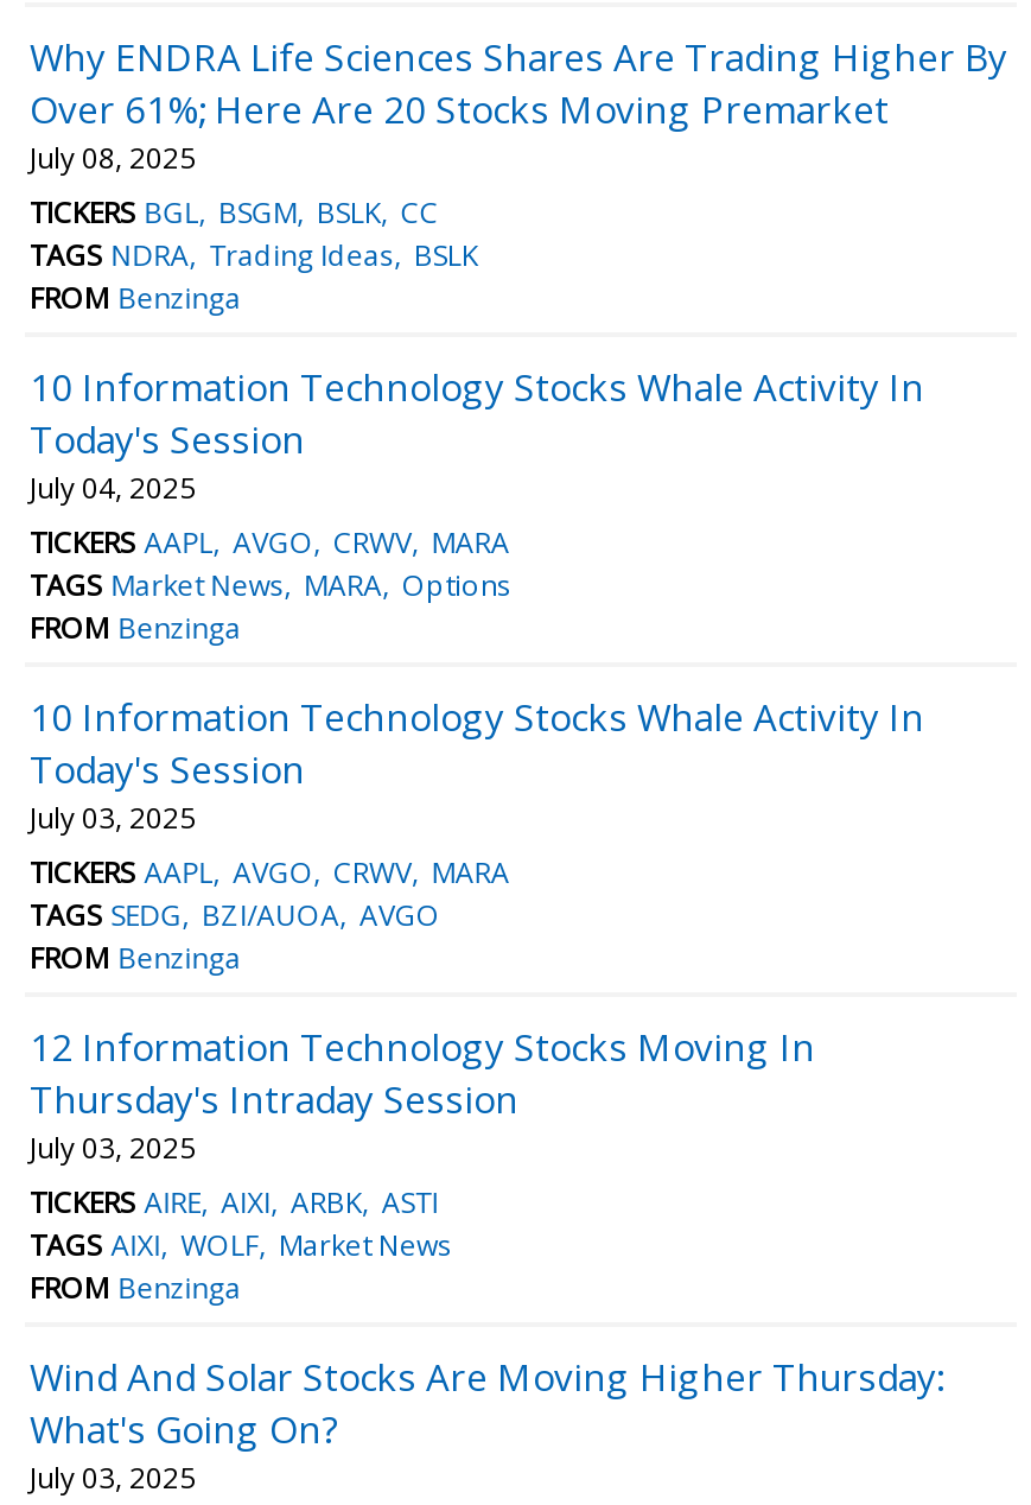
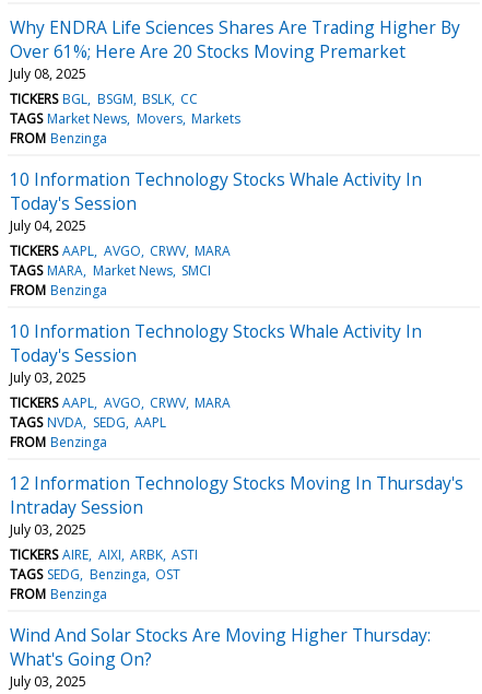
[30,235,478,275] TAGS NDRA Trading Ideas BSLK -> [10,109,240,128] TAGS Market News Movers Markets
[30,565,511,605] TAGS Market News MARA Options -> [10,261,211,280] TAGS MARA Market News SMCI
[30,895,440,935] TAGS SEDG BZI/AUOA AVGO -> [10,413,166,432] TAGS NVDA SEDG AAPL
[30,1225,452,1265] TAGS AIXI WOLF Market News -> [10,565,180,584] TAGS SEDG Benzinga OST

